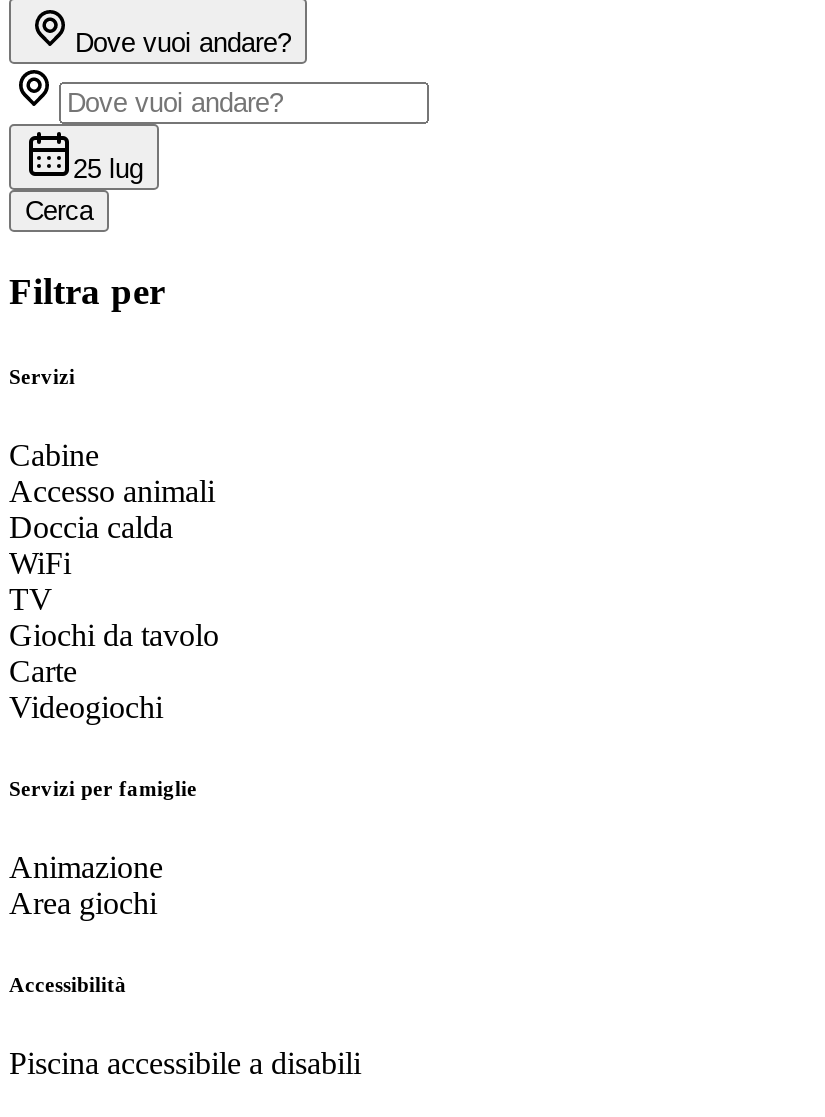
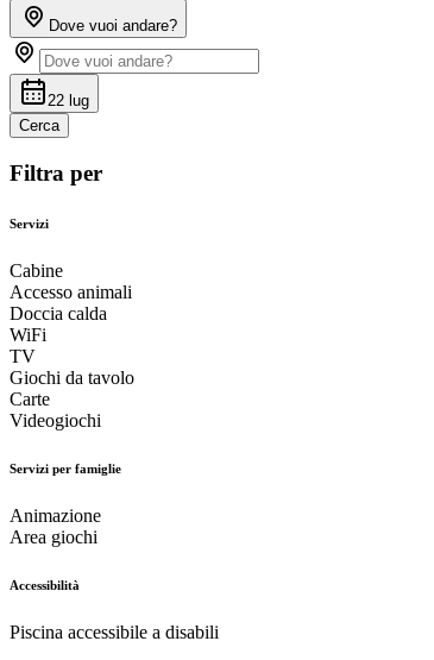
[73,154,143,184] 25 lug -> [48,92,89,109] 22 lug

